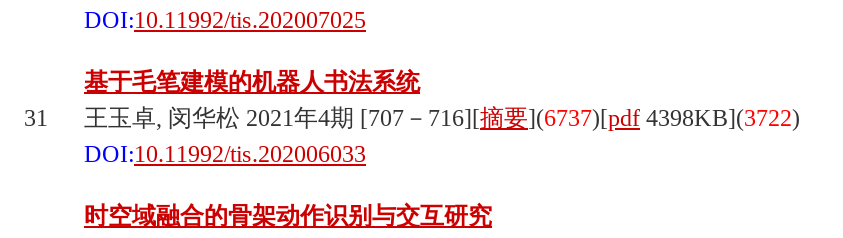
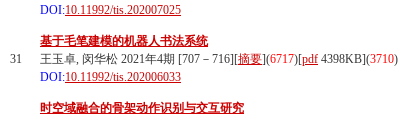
[84,104,800,132] 王玉卓, 闵华松 2021年4期 [707－716][摘要](6737)[pdf 4398KB](3722) -> [40,52,398,66] 王玉卓, 闵华松 2021年4期 [707－716][摘要](6717)[pdf 4398KB](3710)

